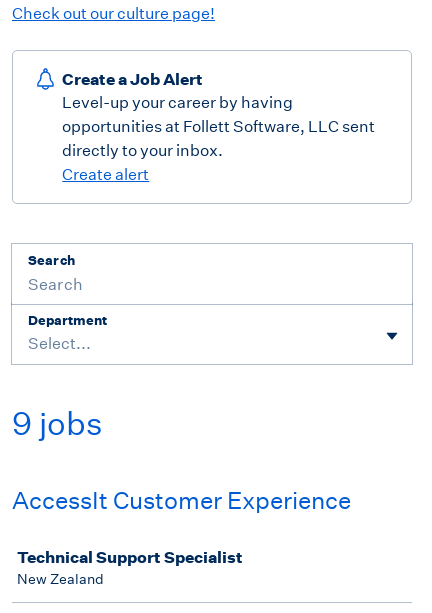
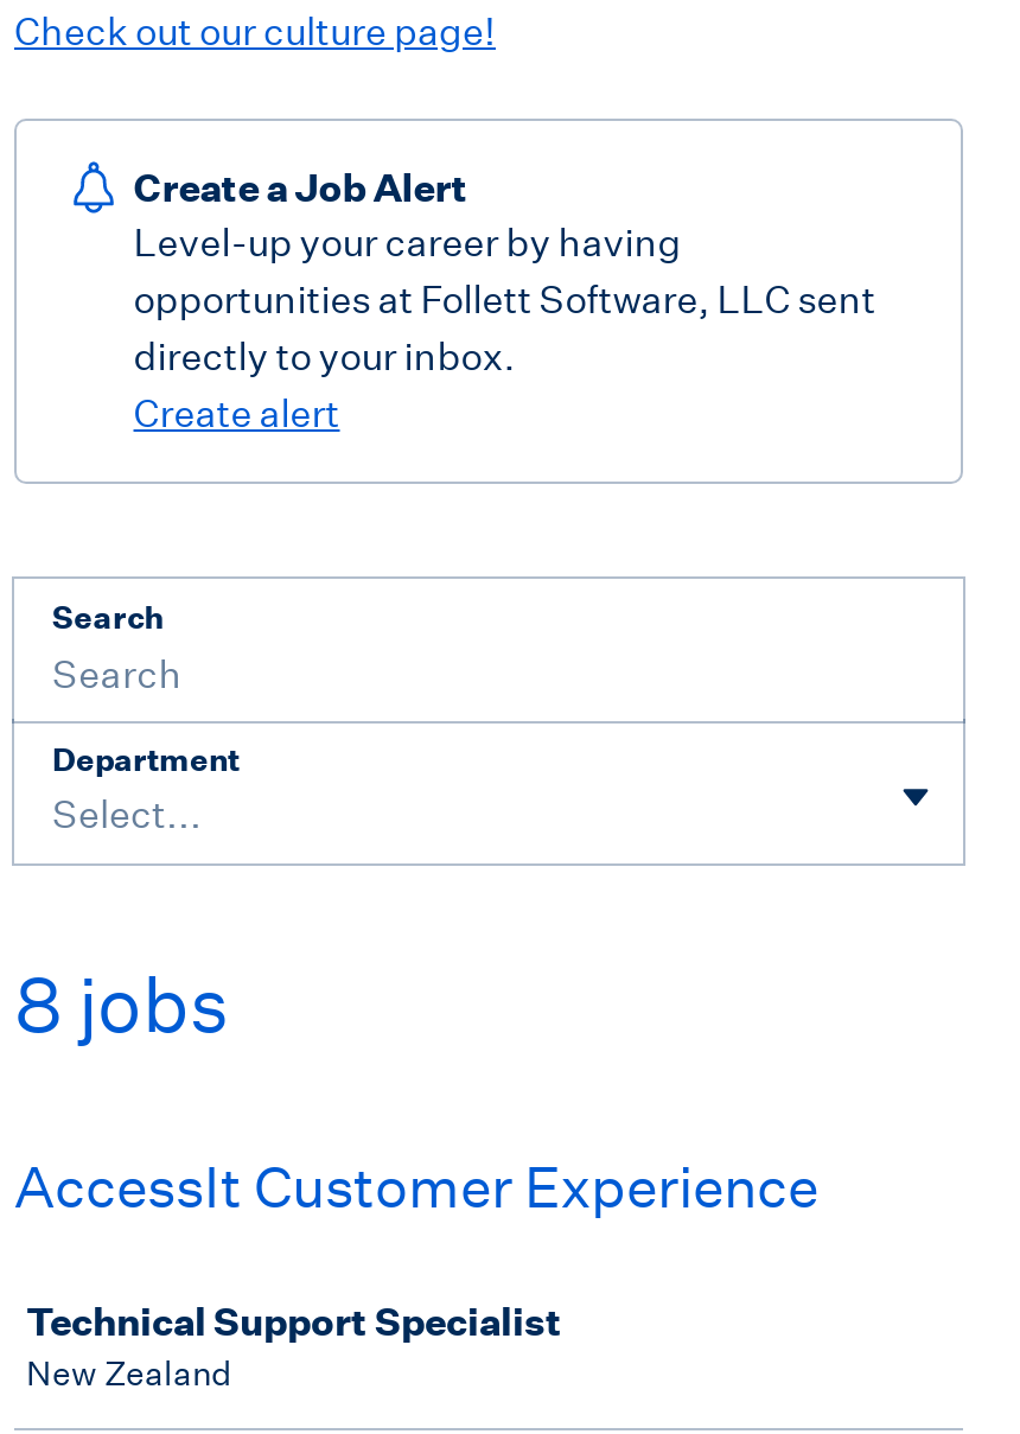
[12,404,103,443] 9 jobs -> [14,958,230,1051] 8 jobs

